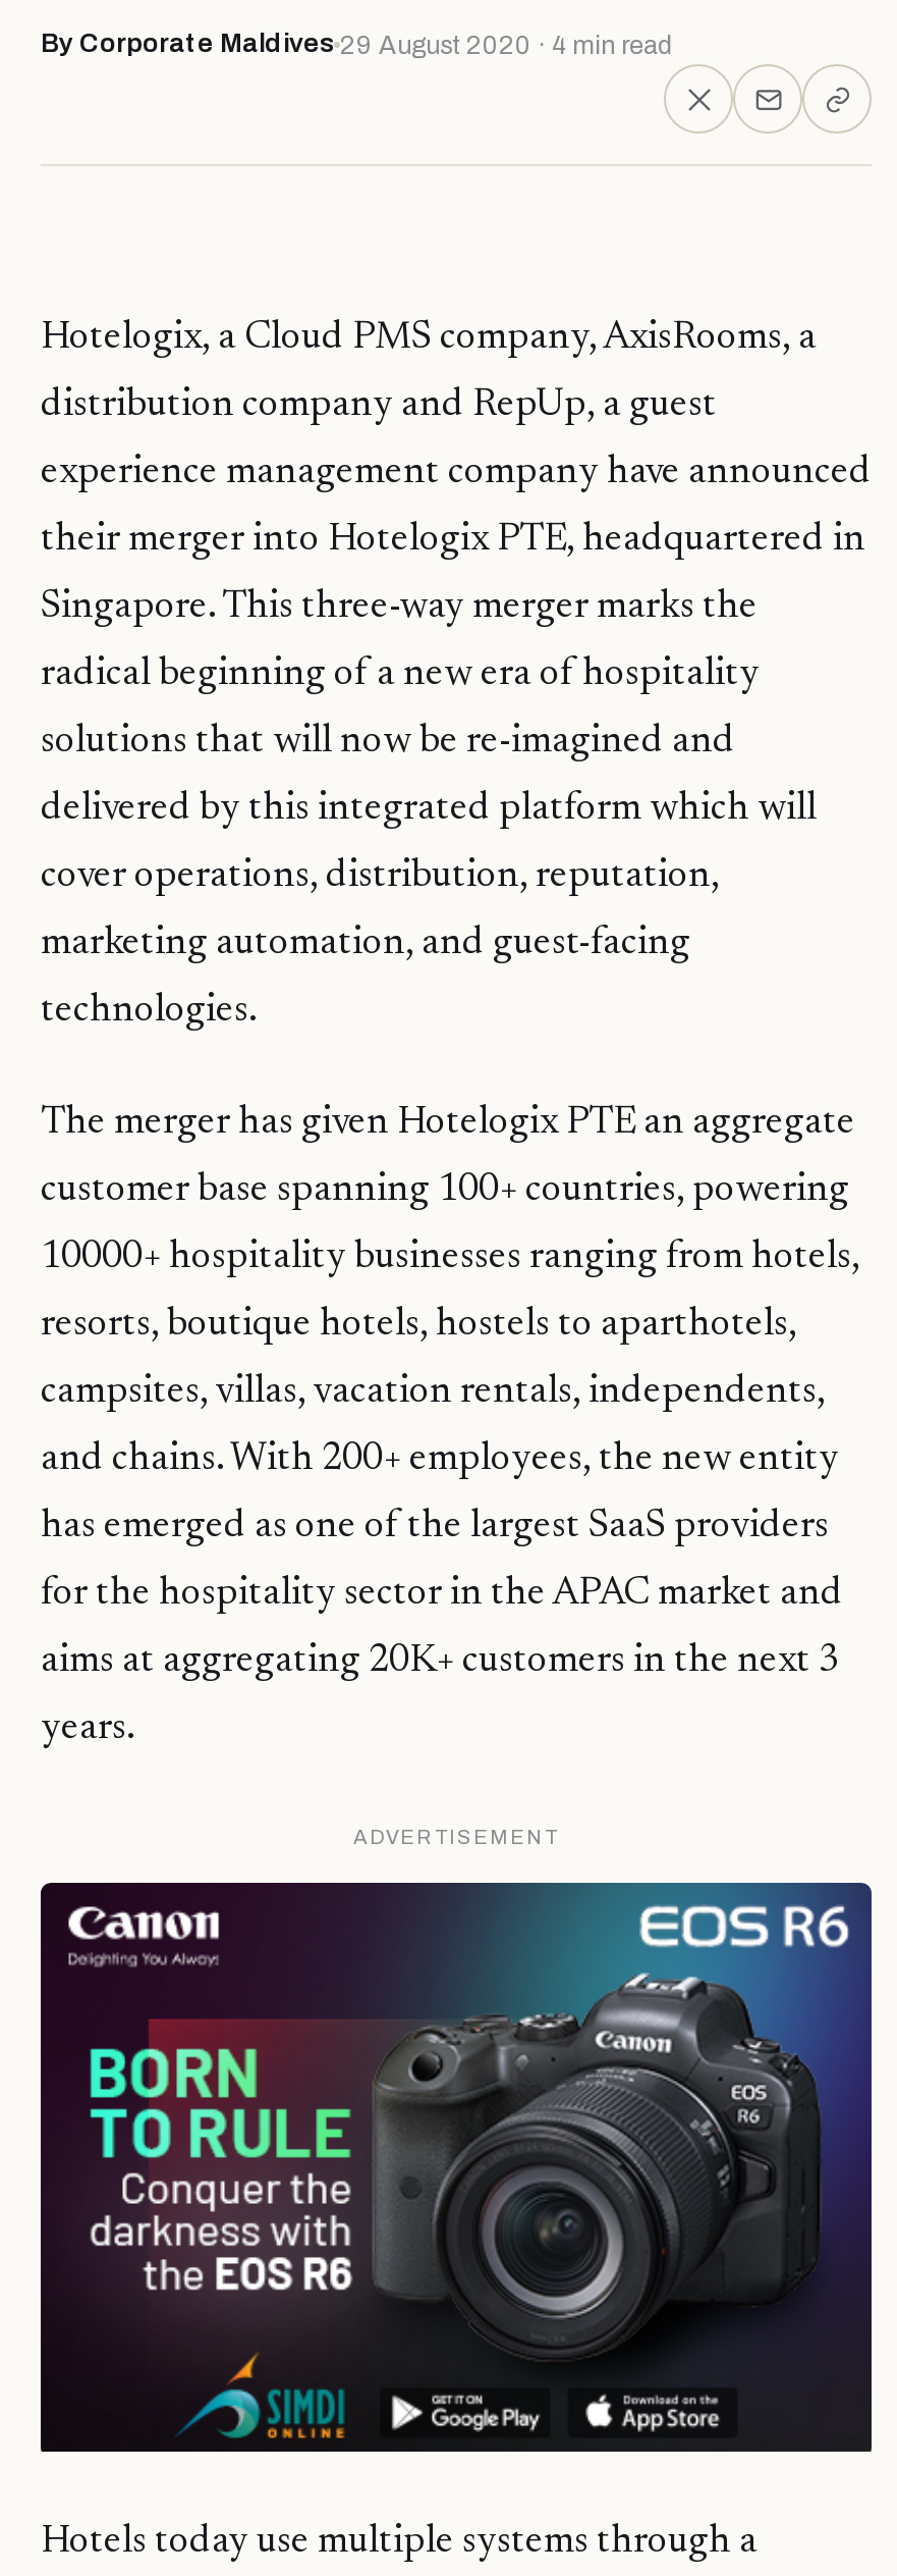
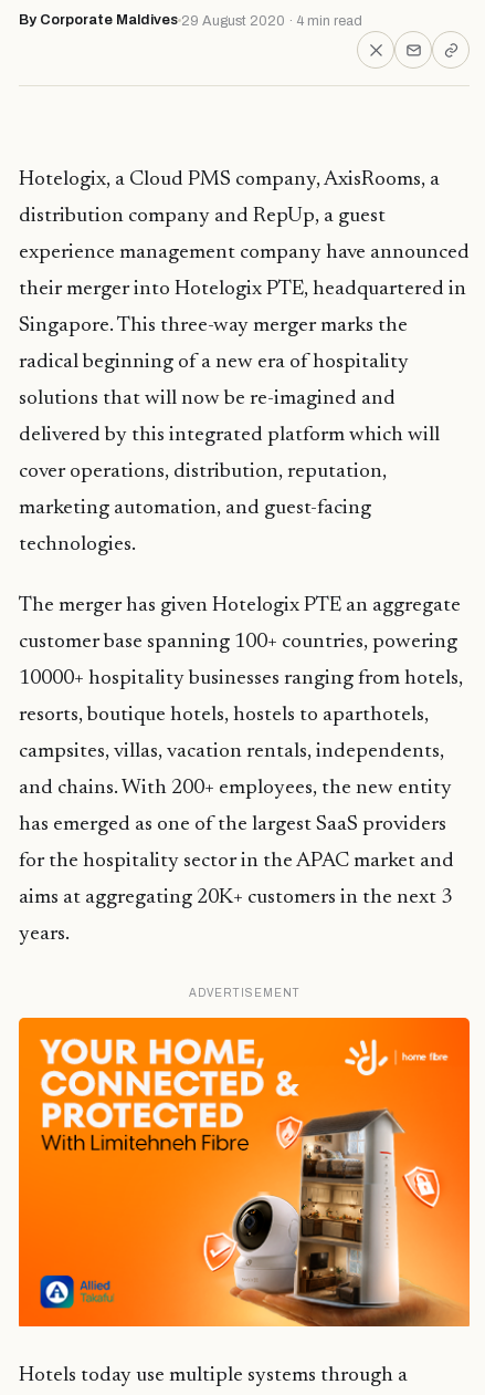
[39,1881,874,2454] [image] -> [18,1017,471,1328] [image]

